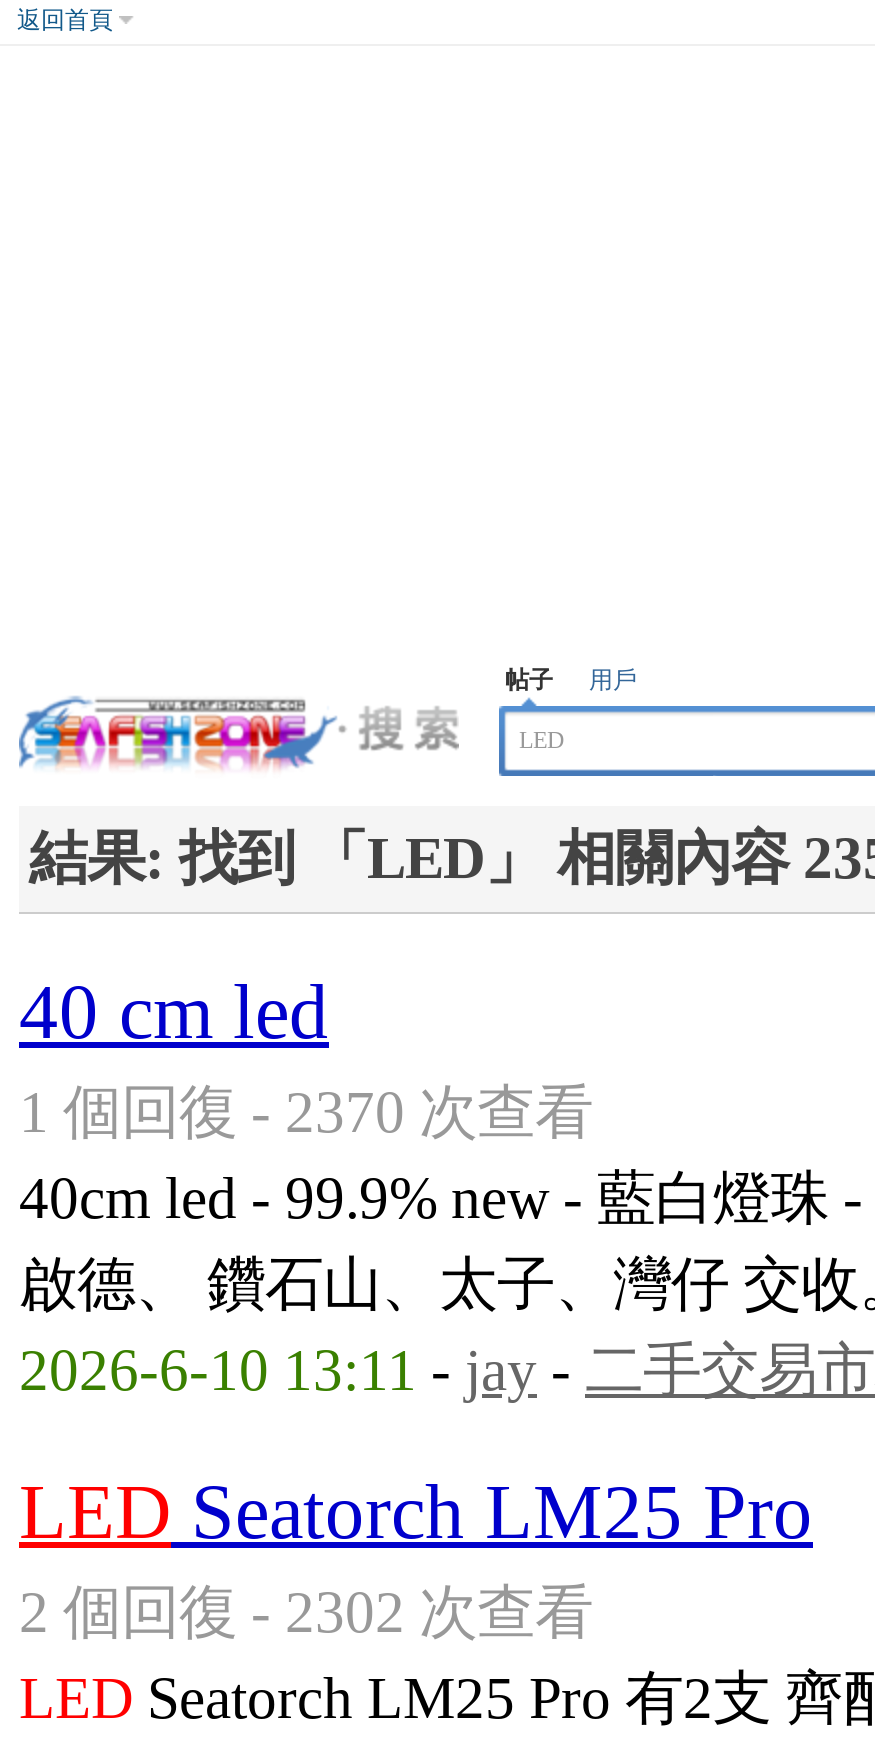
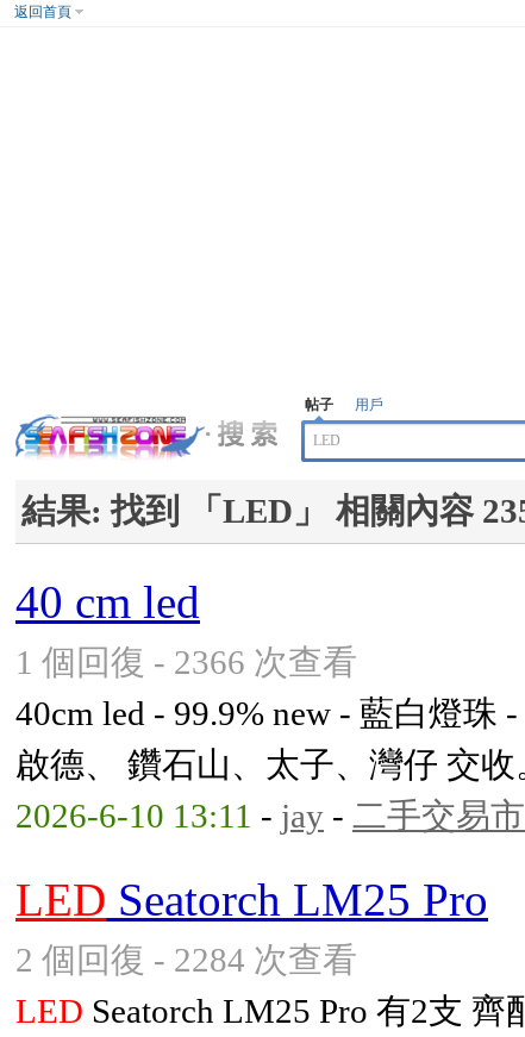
[19,1080,593,1144] 1 個回復 - 2370 次查看 -> [15,643,357,681] 1 個回復 - 2366 次查看
[19,1580,593,1644] 2 個回復 - 2302 次查看 -> [15,941,357,979] 2 個回復 - 2284 次查看

